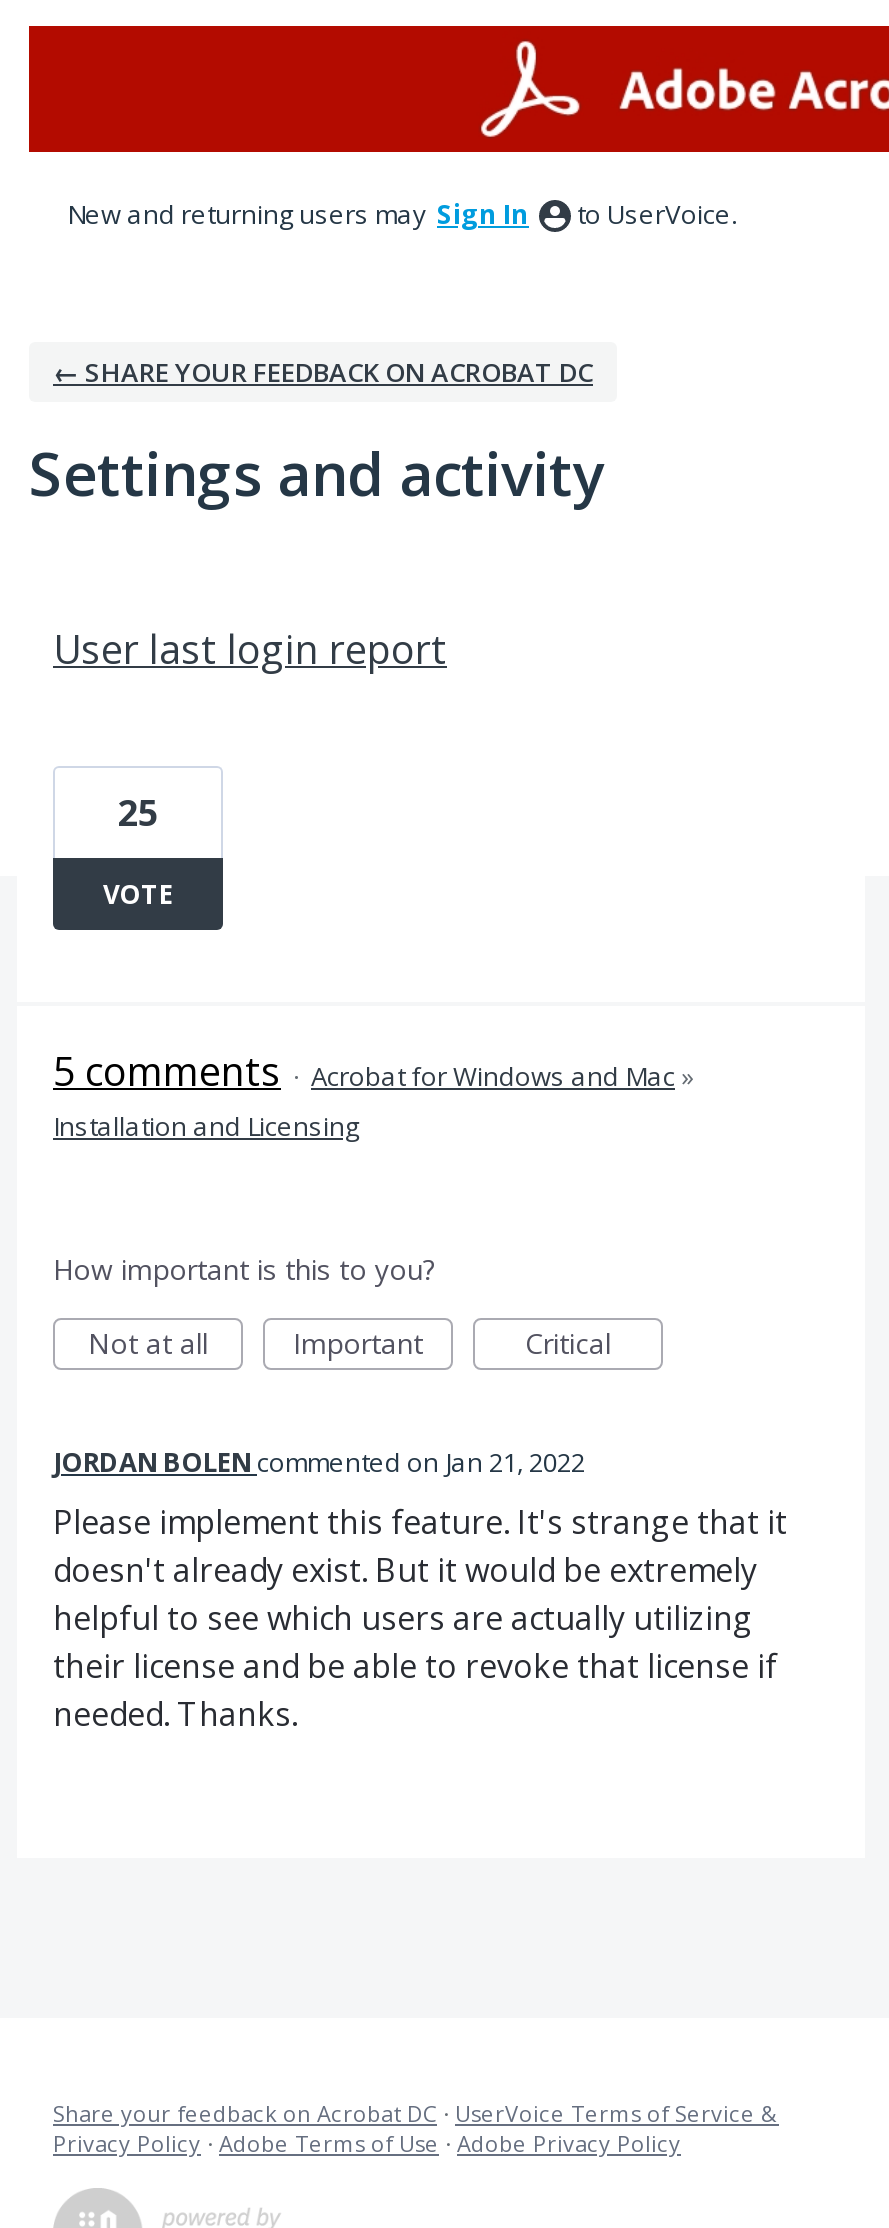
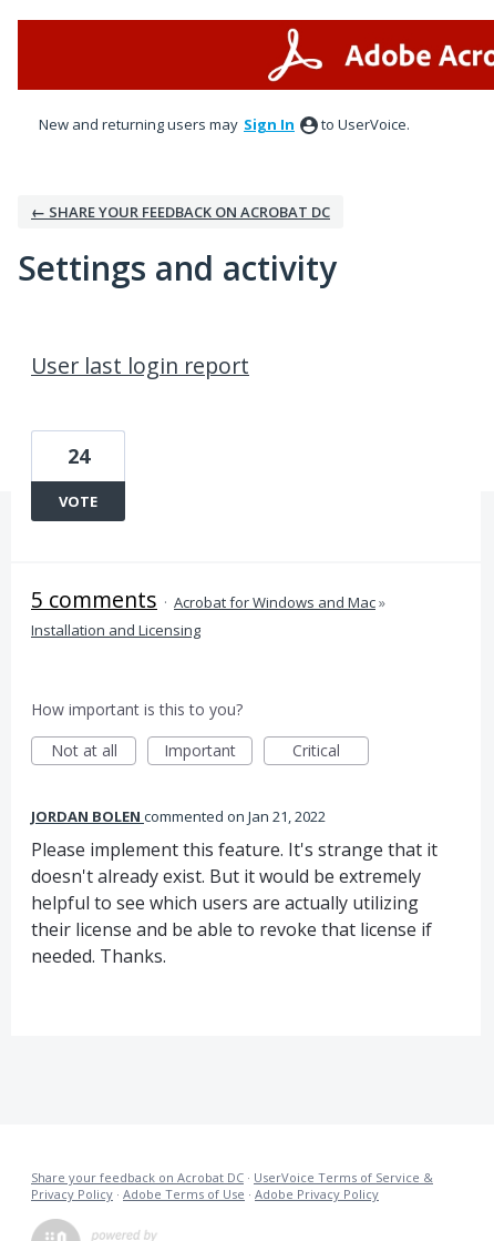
[118,788,158,836] 25 -> [67,443,89,469] 24

